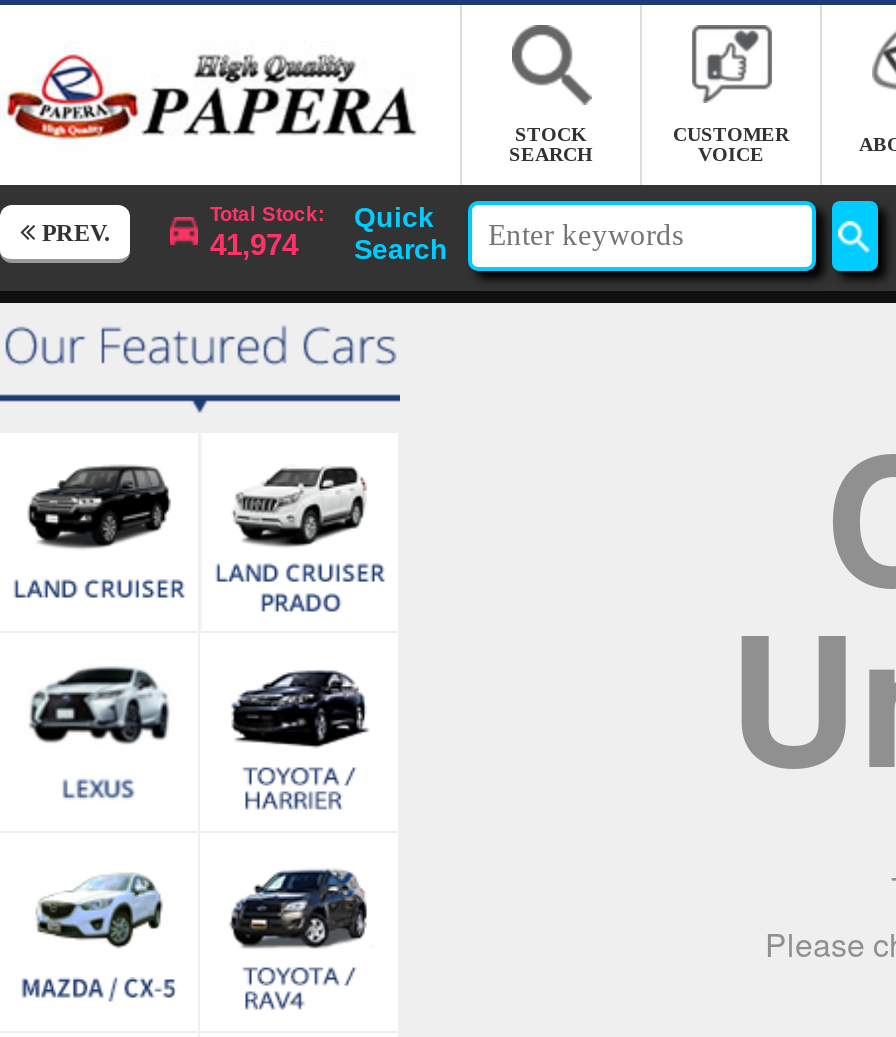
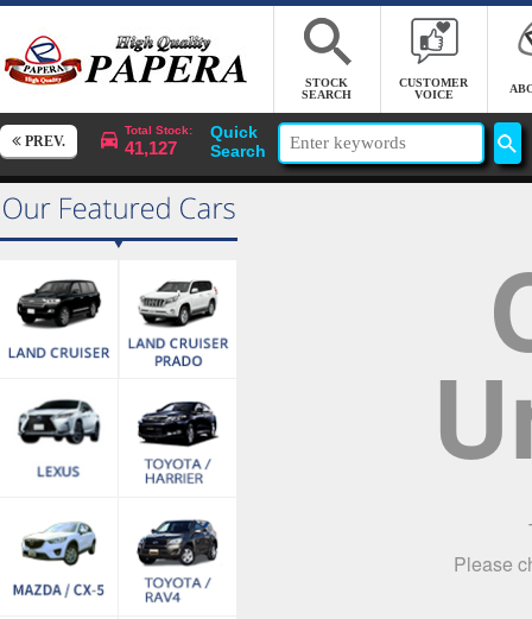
[210,227,448,265] 41,974 Search -> [125,138,266,160] 41,127 Search

